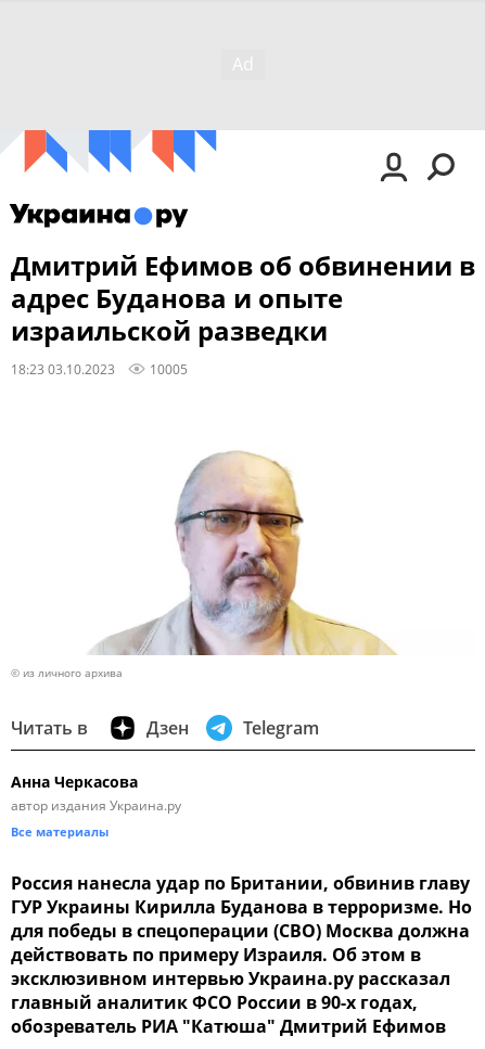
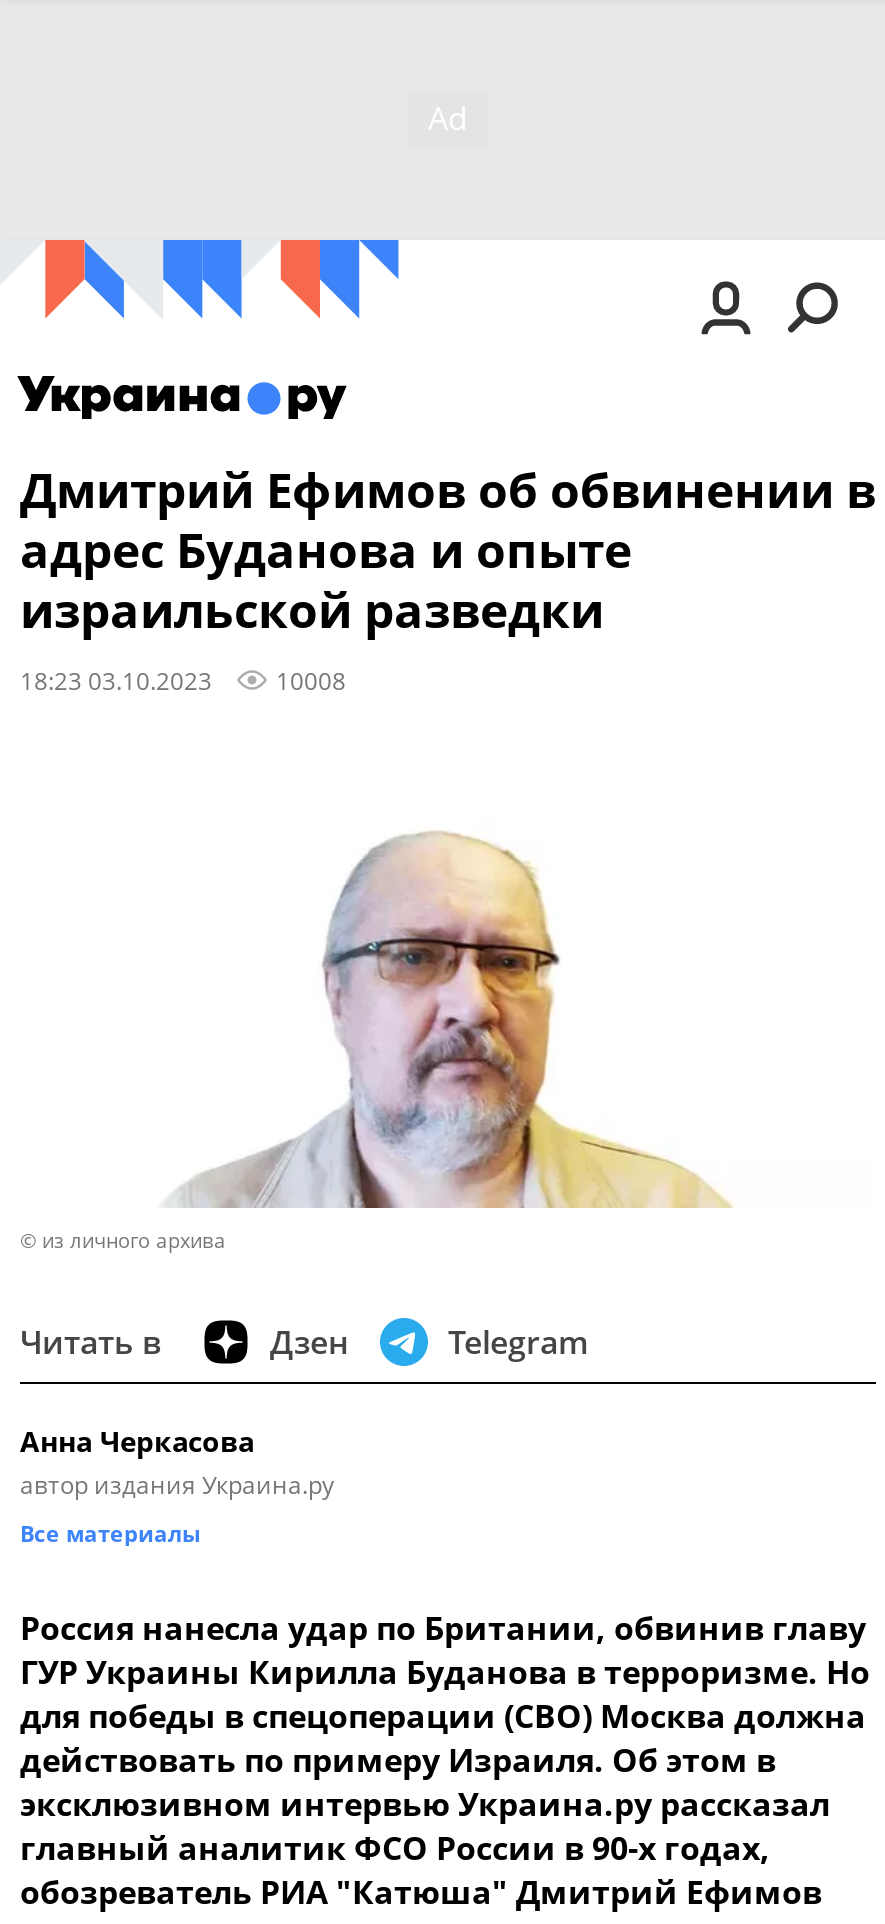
[11,360,188,378] 18:23 03.10.2023 10005 -> [20,664,346,696] 18:23 03.10.2023 10008

